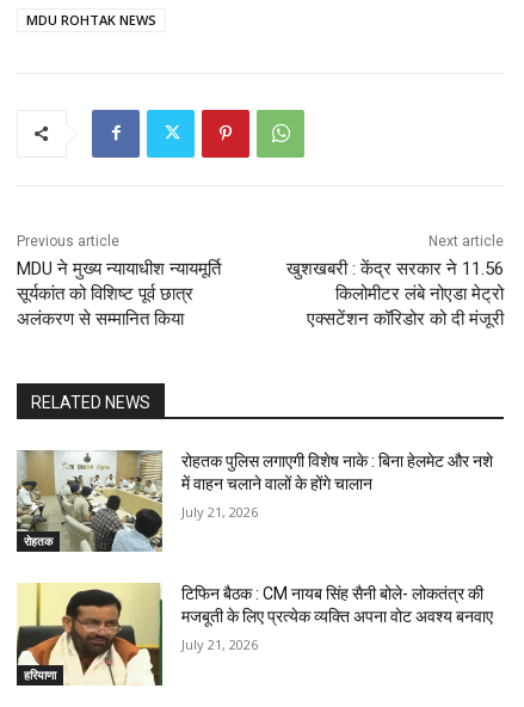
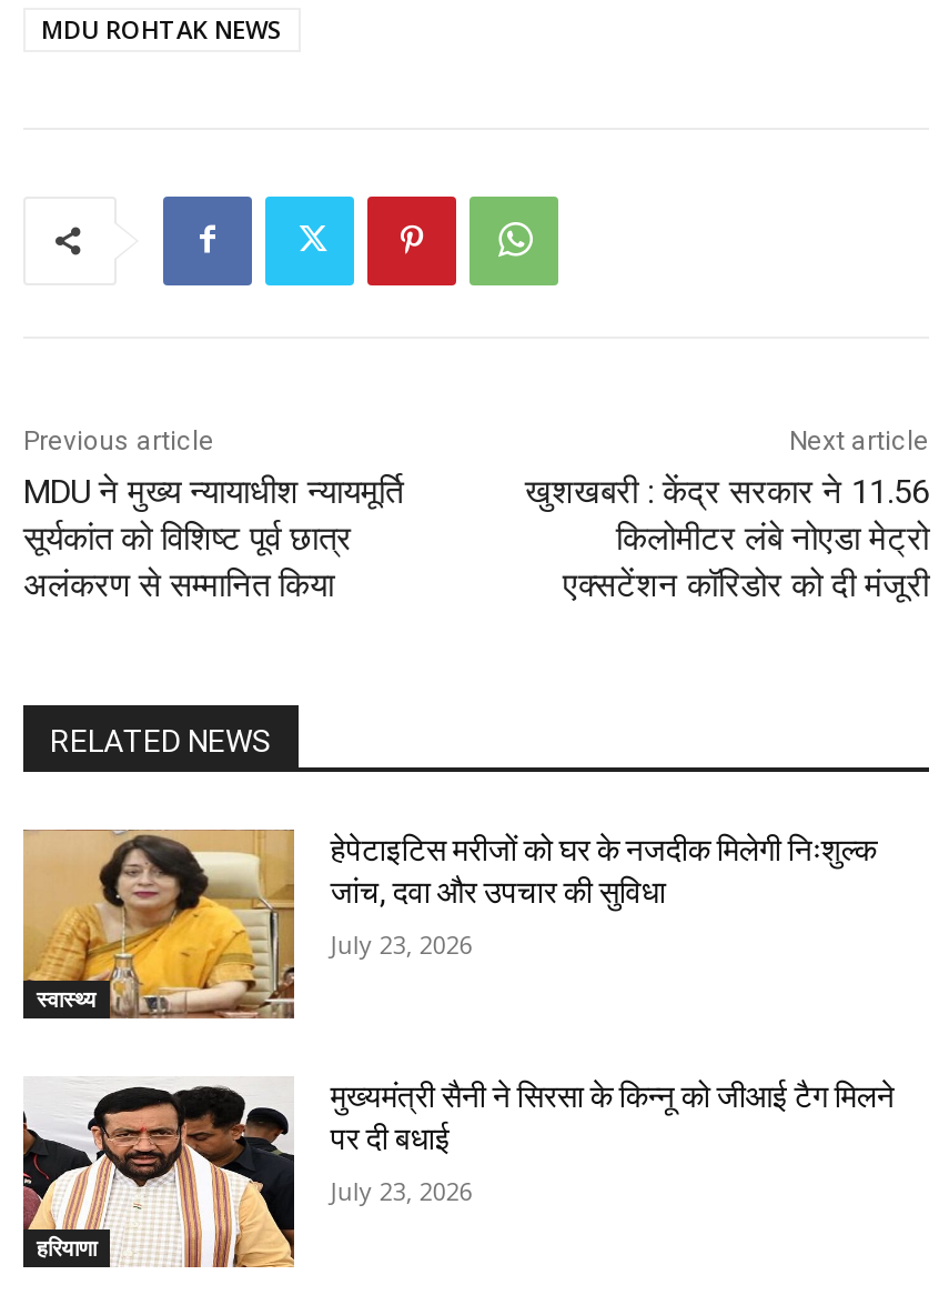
[16,449,162,553] [image] | रोहतक -> [21,827,296,1021] [image] | स्वास्थ्य
[182,451,493,493] रोहतक पुलिस लगाएगी विशेष नाके : बिना हेलमेट और नशे | में वाहन चलाने वालों के होंगे चालान -> [331,831,877,909] हेपेटाइटिस मरीजों को घर के नजदीक मिलेगी निःशुल्क | जांच, दवा और उपचार की सुविधा
[182,502,258,520] July 21, 2026 -> [331,927,473,960] July 23, 2026
[16,582,497,687] [image] | टिफिन बैठक : CM नायब सिंह सैनी बोले- लोकतंत्र की | मजबूती के लिए प्रत्येक व्यक्ति अपना वोट अवश्य बनवाए -> [21,1076,894,1269] [image] | मुख्यमंत्री सैनी ने सिरसा के किन्नू को जीआई टैग मिलने | पर दी बधाई
[182,636,258,654] July 21, 2026 -> [331,1175,473,1208] July 23, 2026

